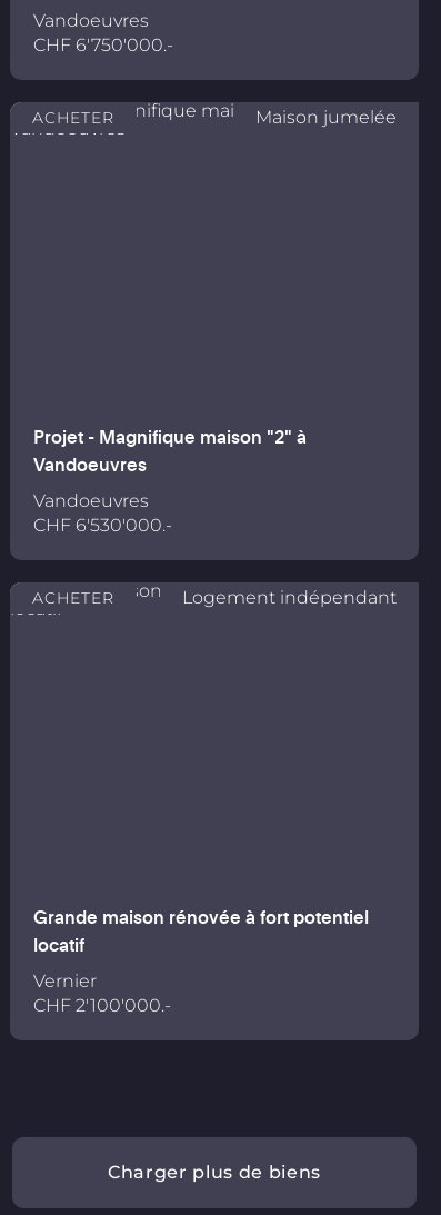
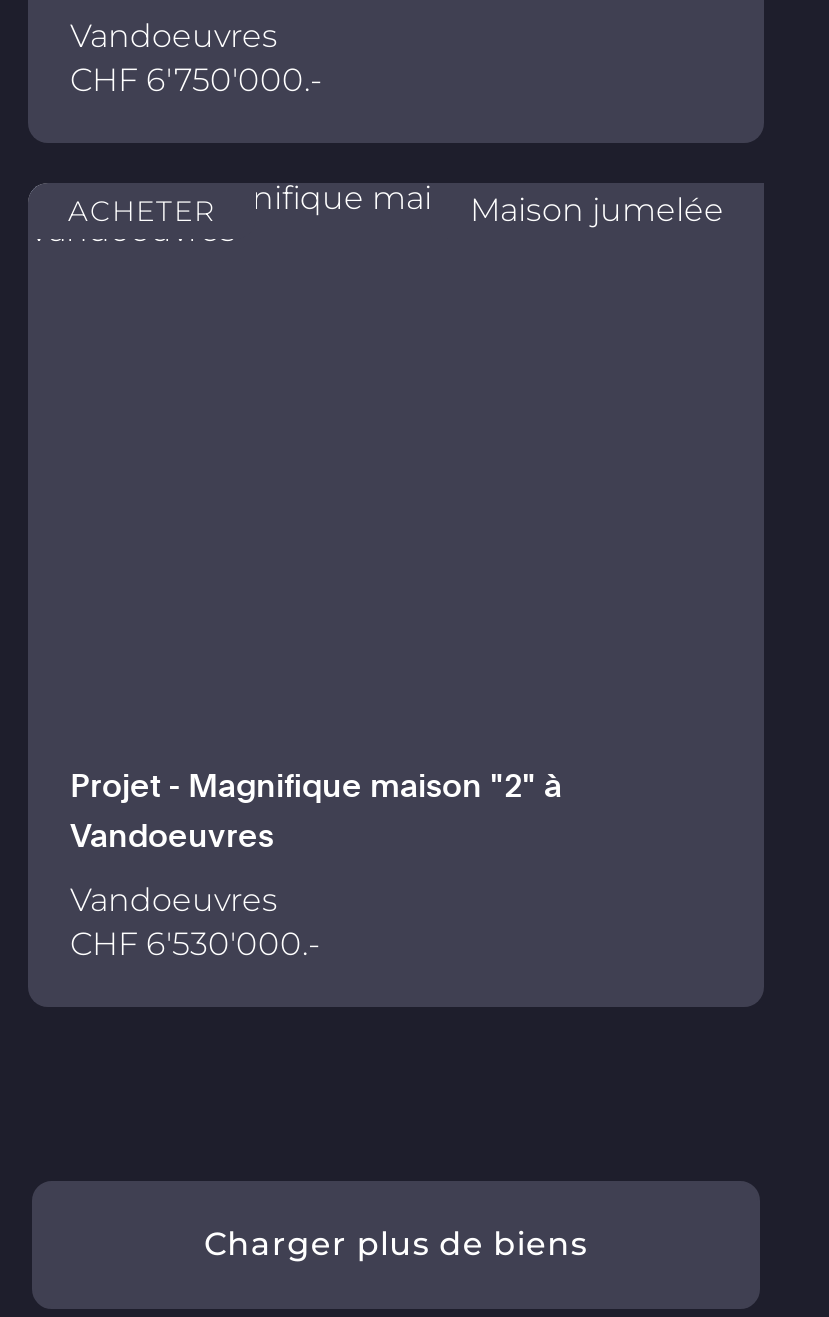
[32,587,397,608] Logement indépendant | ACHETER -> none
[33,905,369,1016] Grande maison rénovée à fort potentiel | locatif | Vernier | CHF 2'100'000.- -> none

